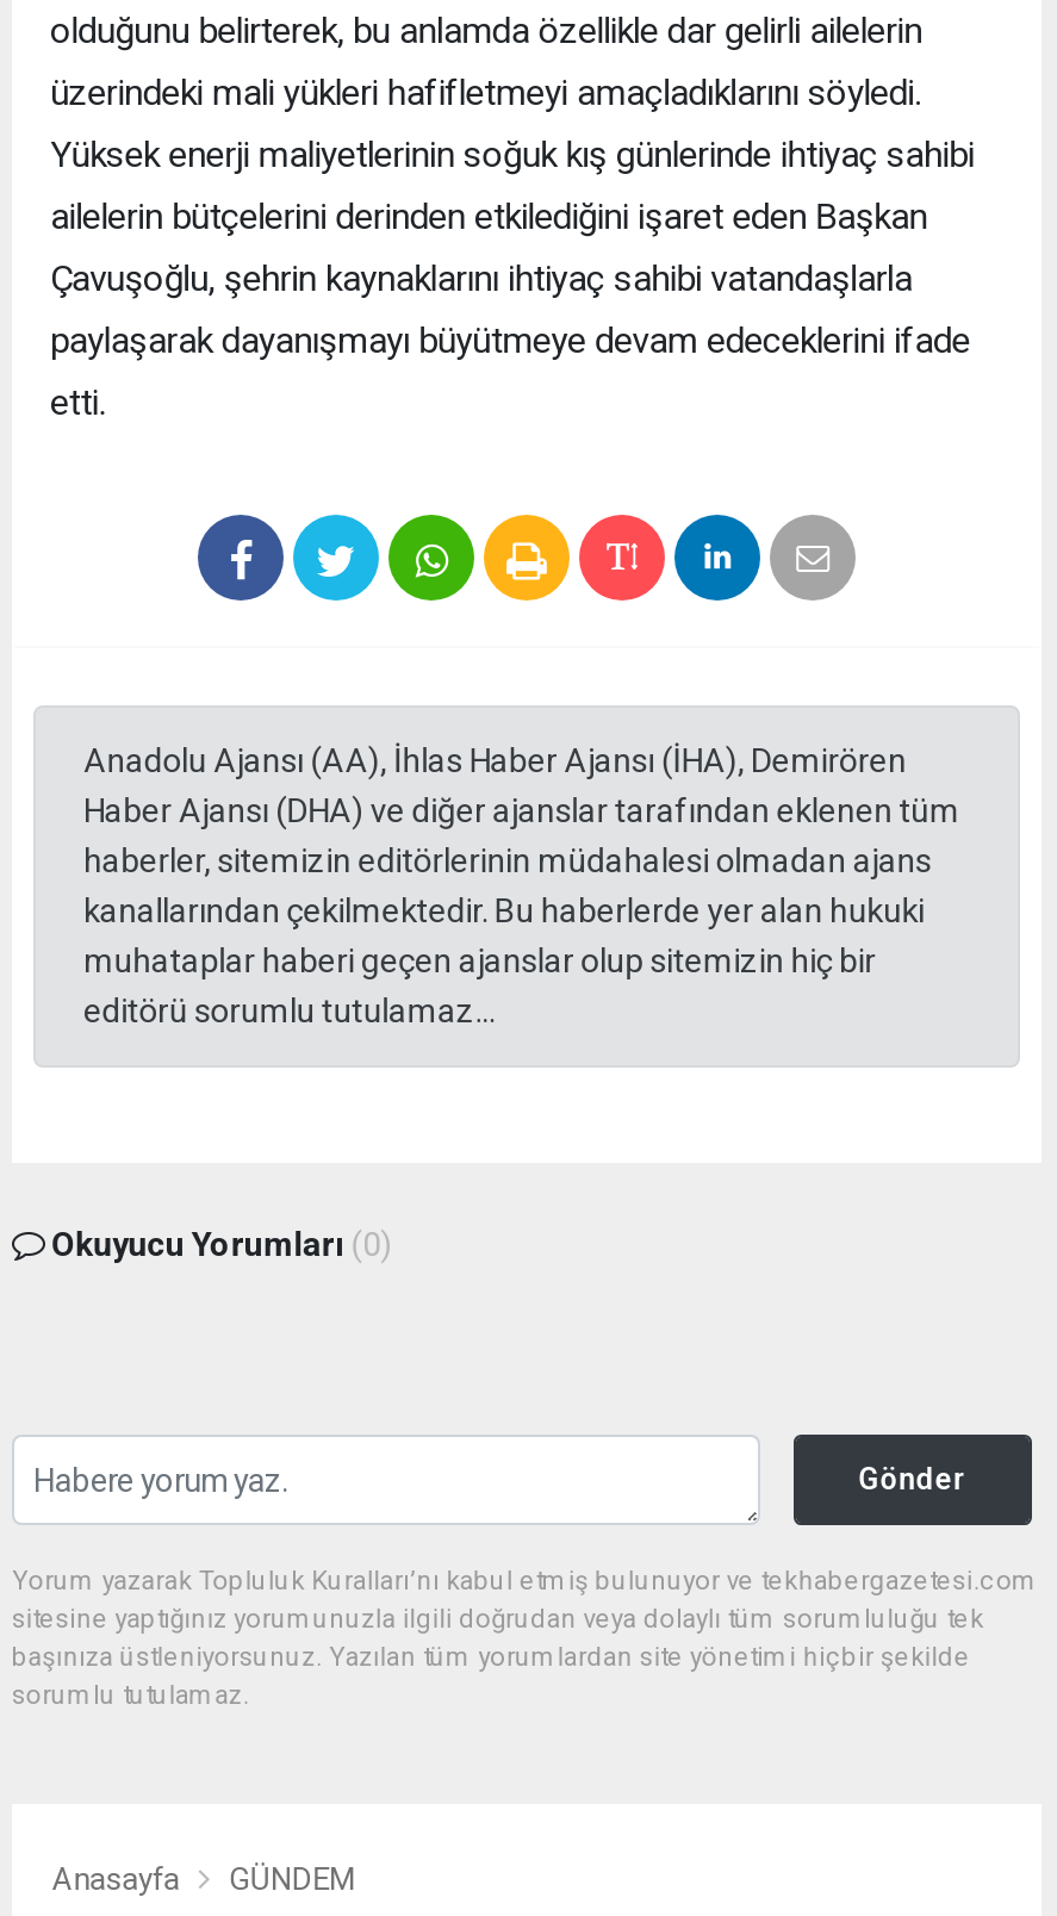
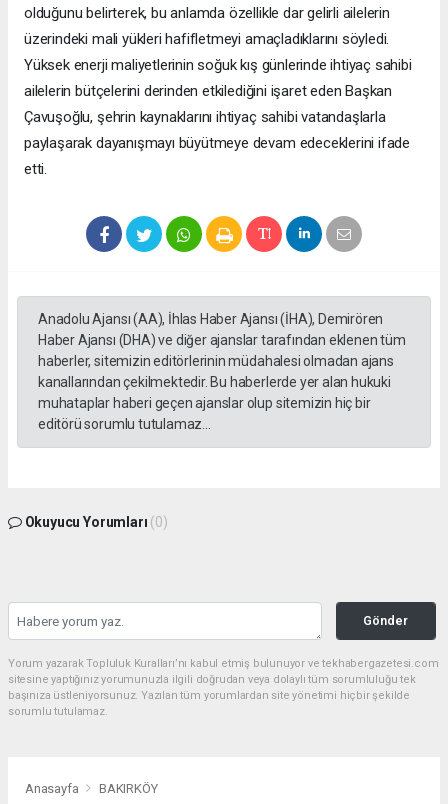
[229,1861,355,1897] GÜNDEM -> [99,781,157,796] BAKIRKÖY

